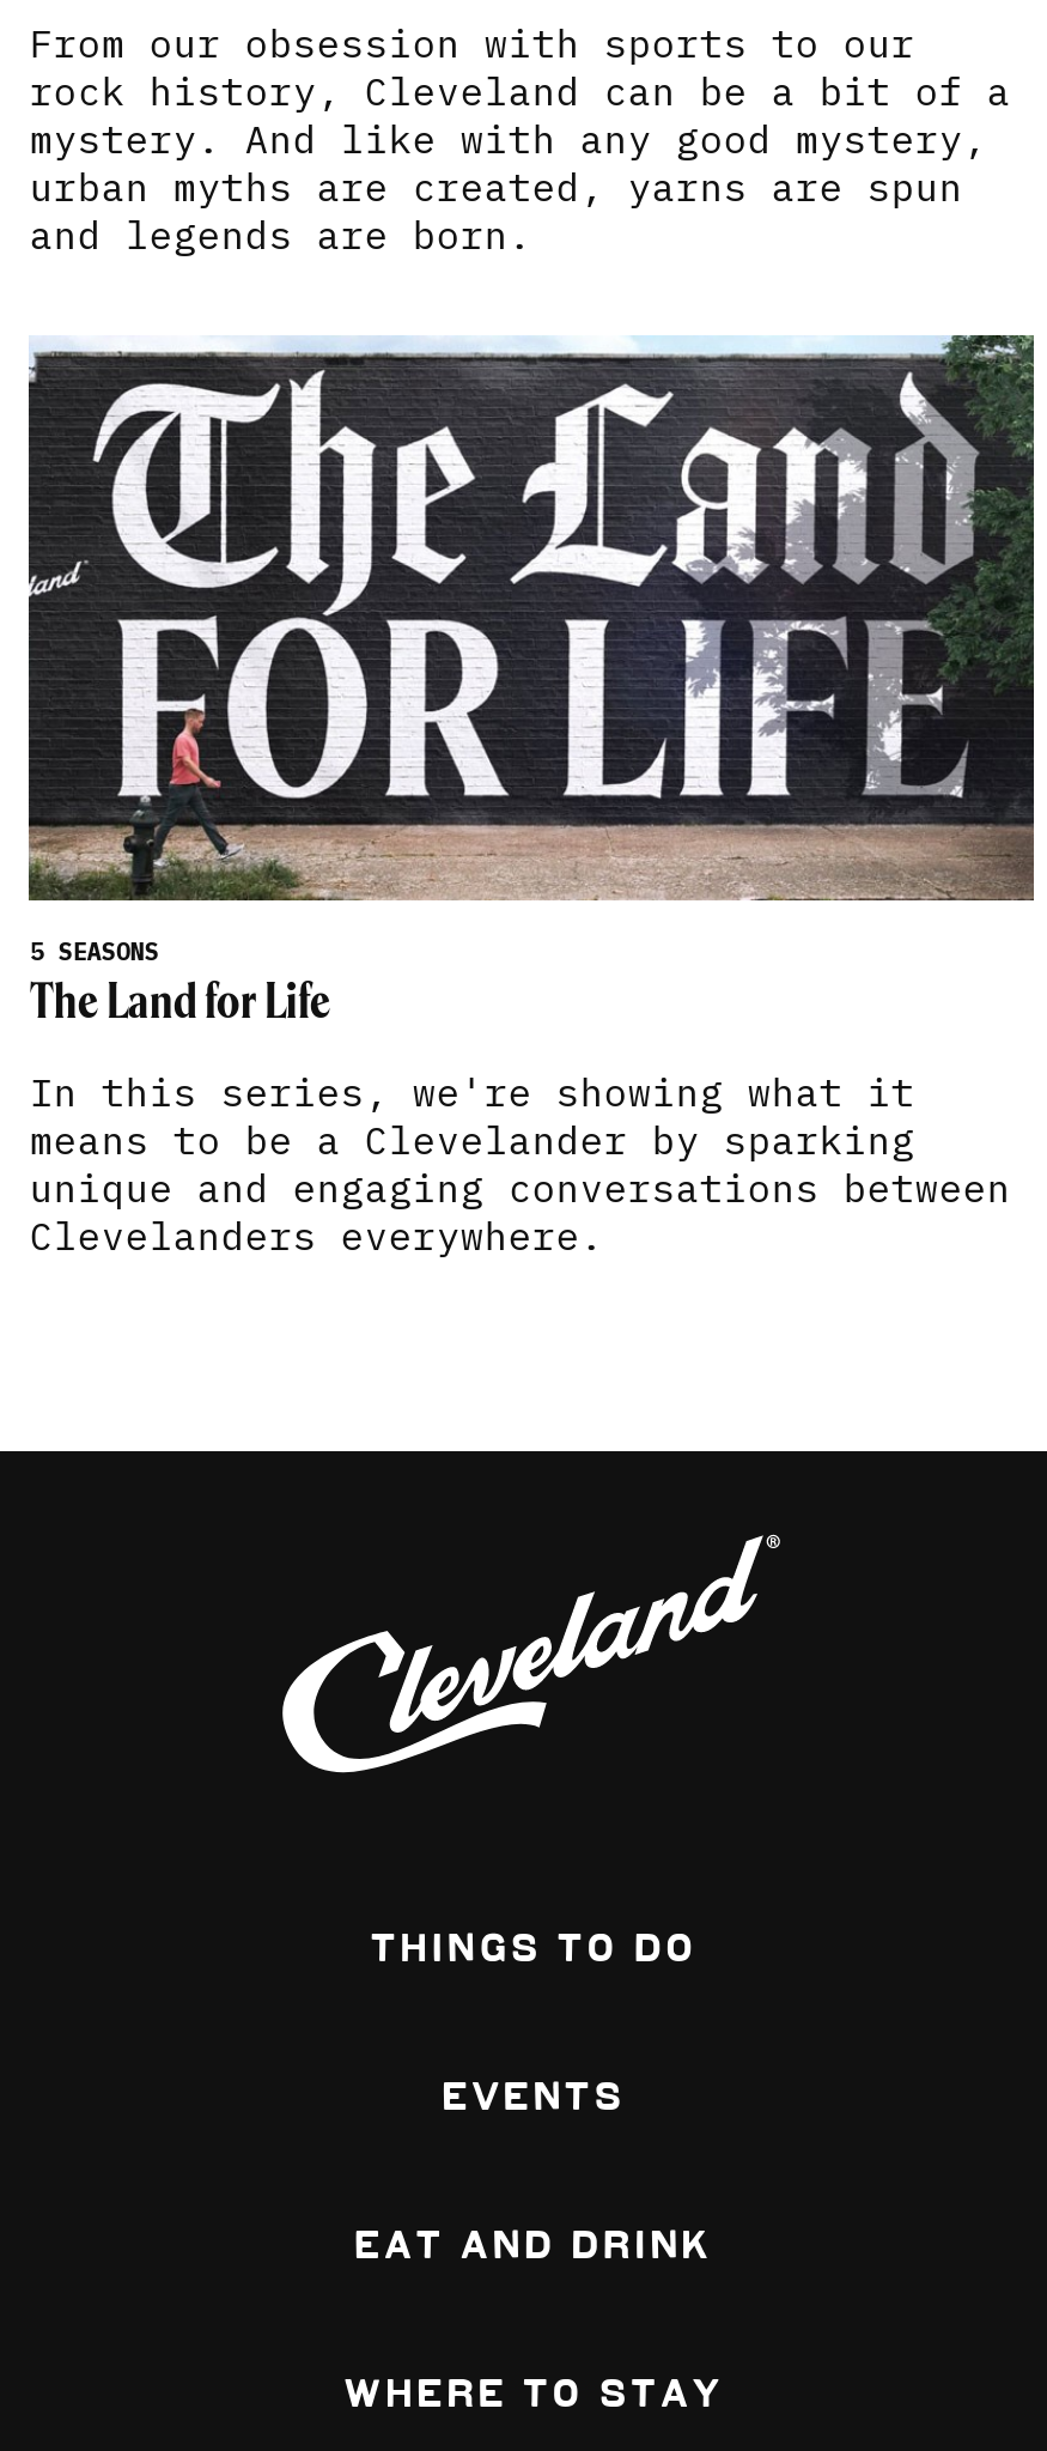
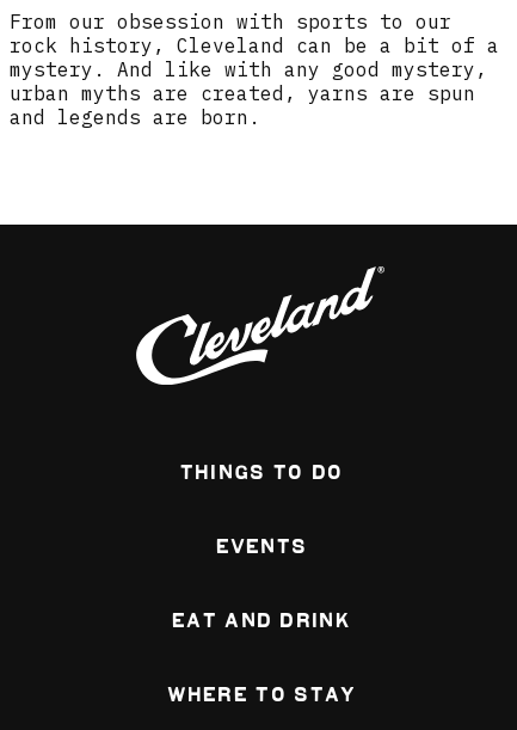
[26,333,1036,1259] [image] | 5 SEASONS | The Land for Life | In this series, we're showing what it | means to be a Clevelander by sparking | unique and engaging conversations between | Clevelanders everywhere. -> none

